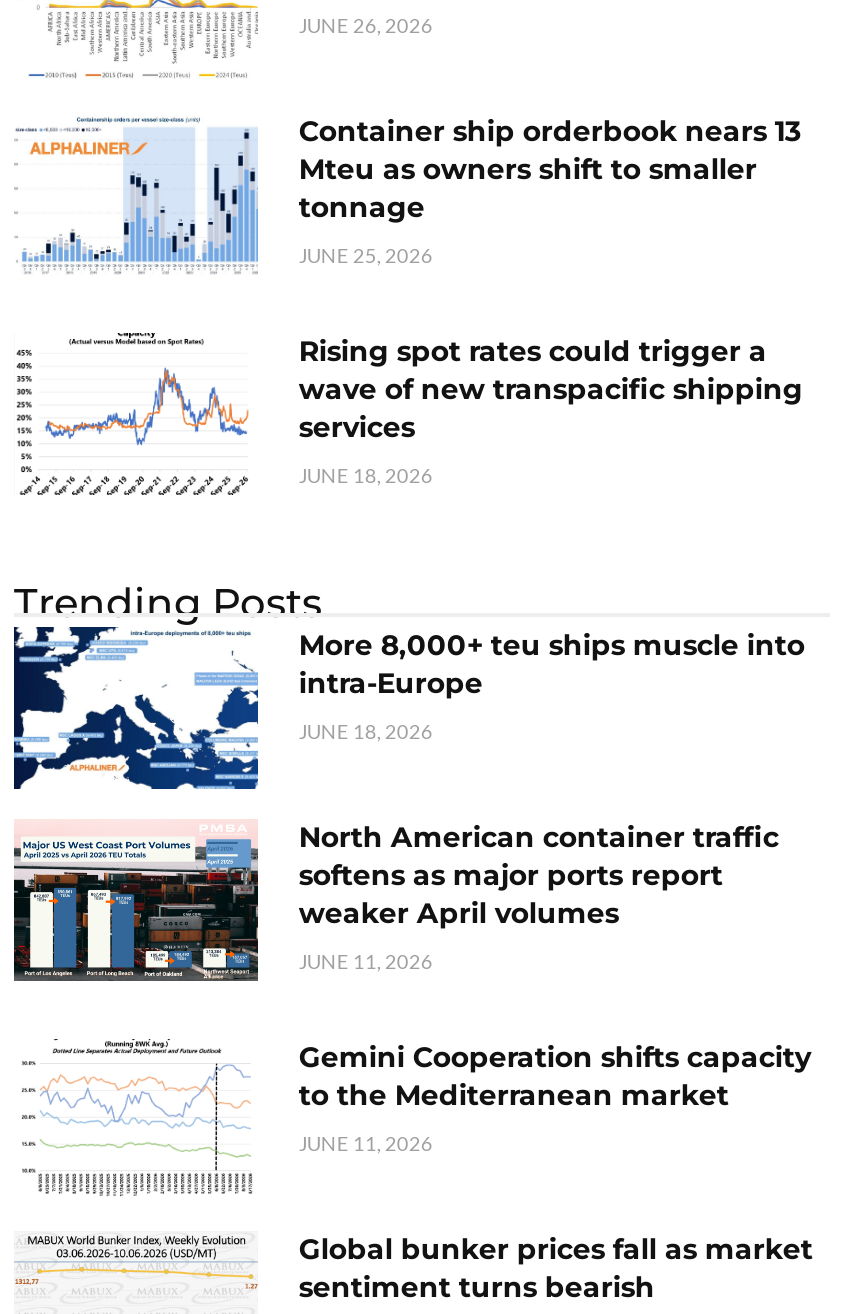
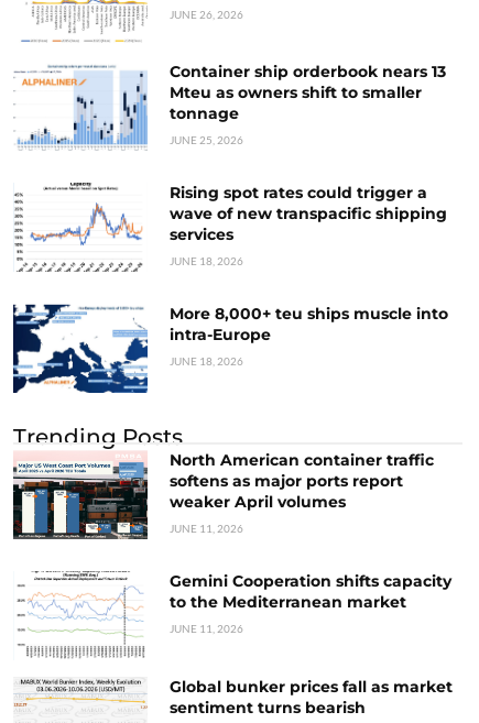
moved [14,579,322,627] -> [13,424,183,450]: Trending Posts
moved [16,627,805,790] -> [14,304,449,394]: [image] | More 8,000+ teu ships muscle into | intra-Europe | JUNE 18, 2026

